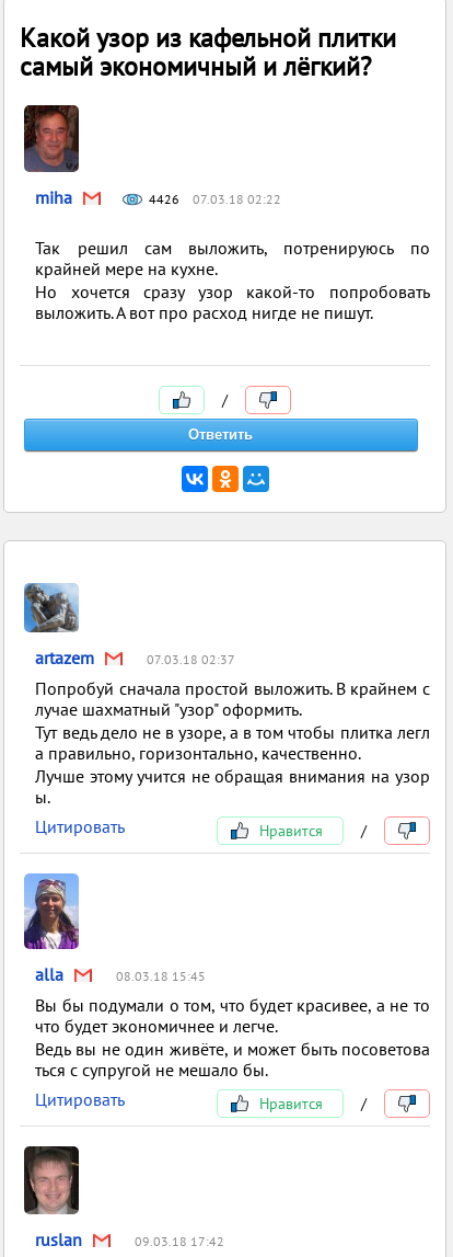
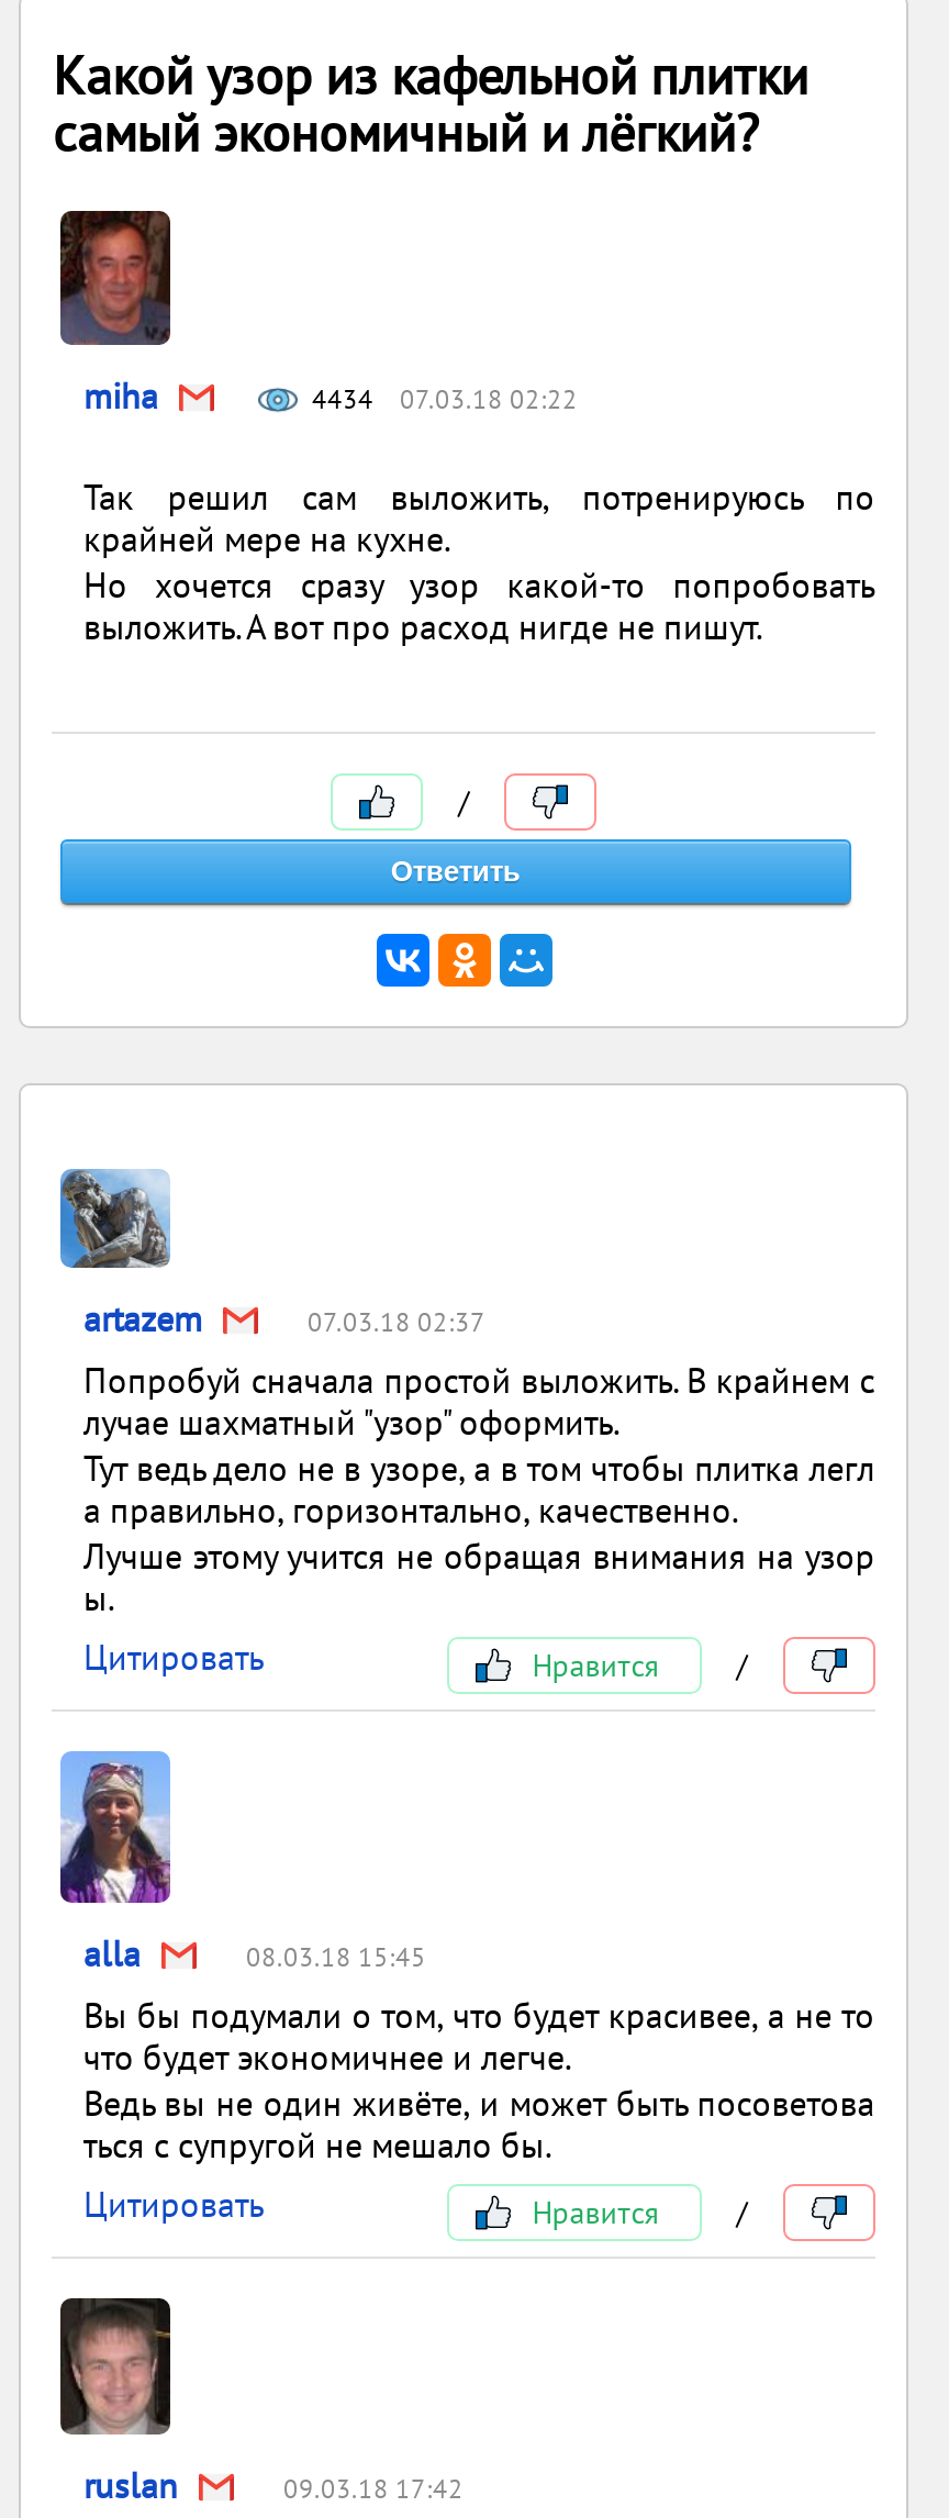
[149,191,282,207] 4426 07.03.18 02:22 -> [312,382,578,415] 4434 07.03.18 02:22

